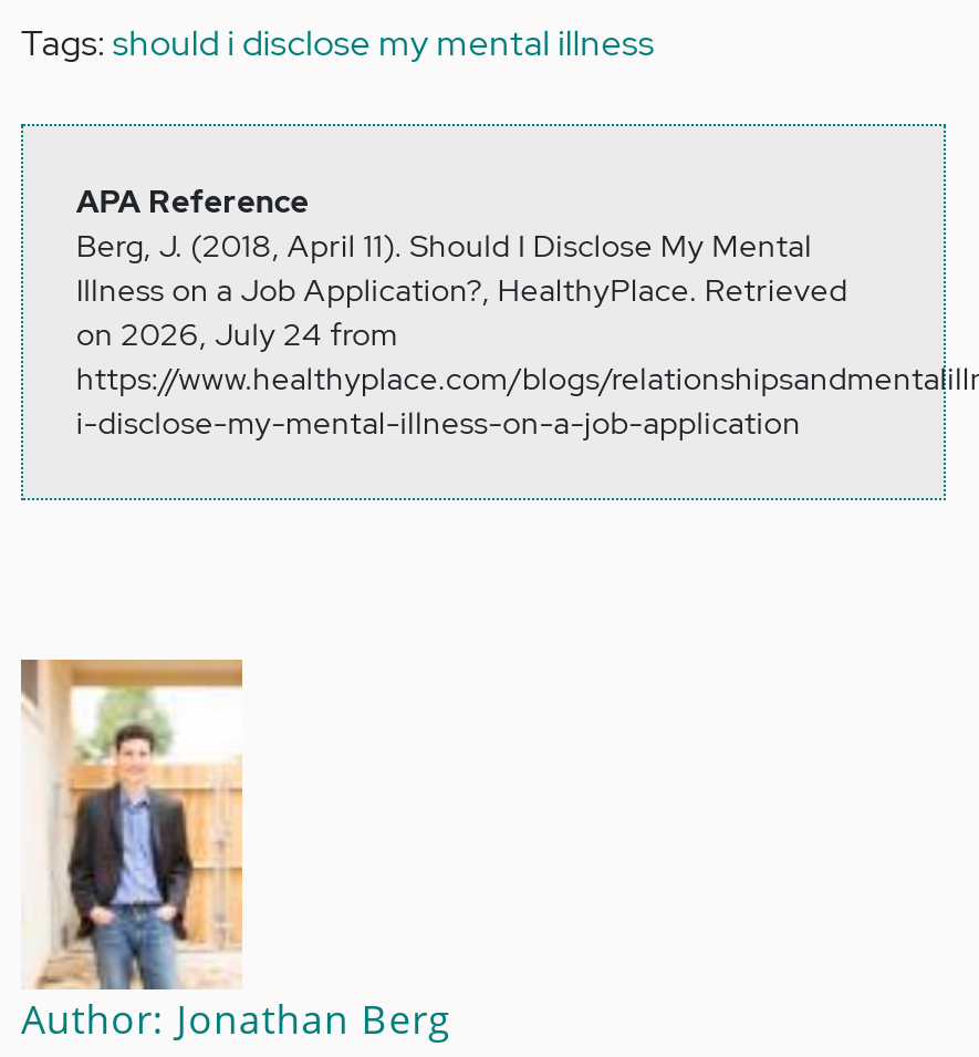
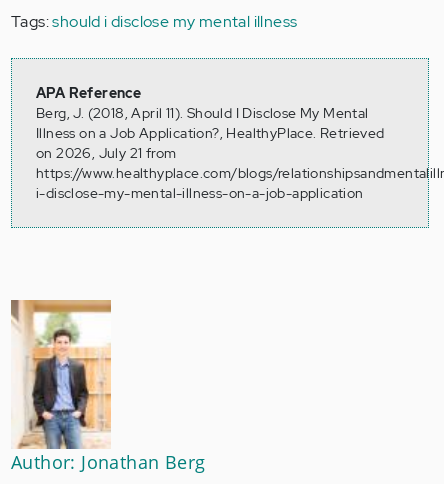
[76,315,398,354] on 2026, July 24 from -> [36,144,176,162] on 2026, July 21 from

